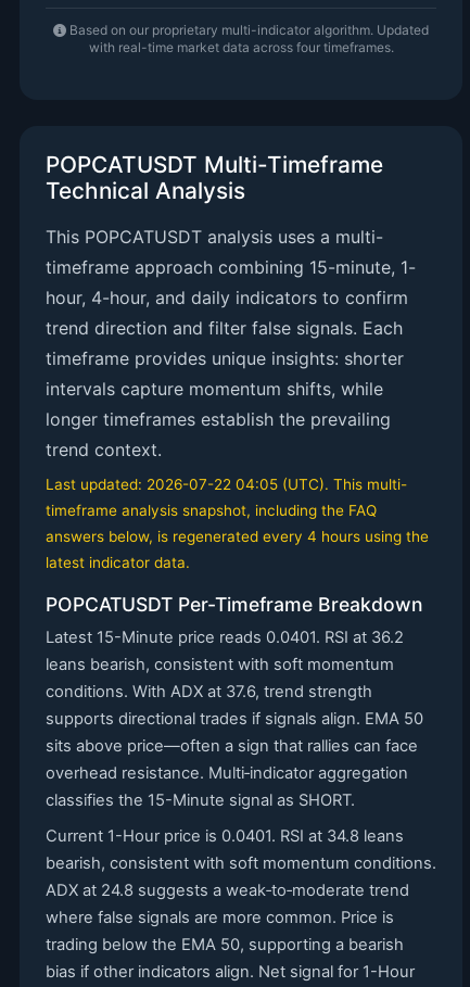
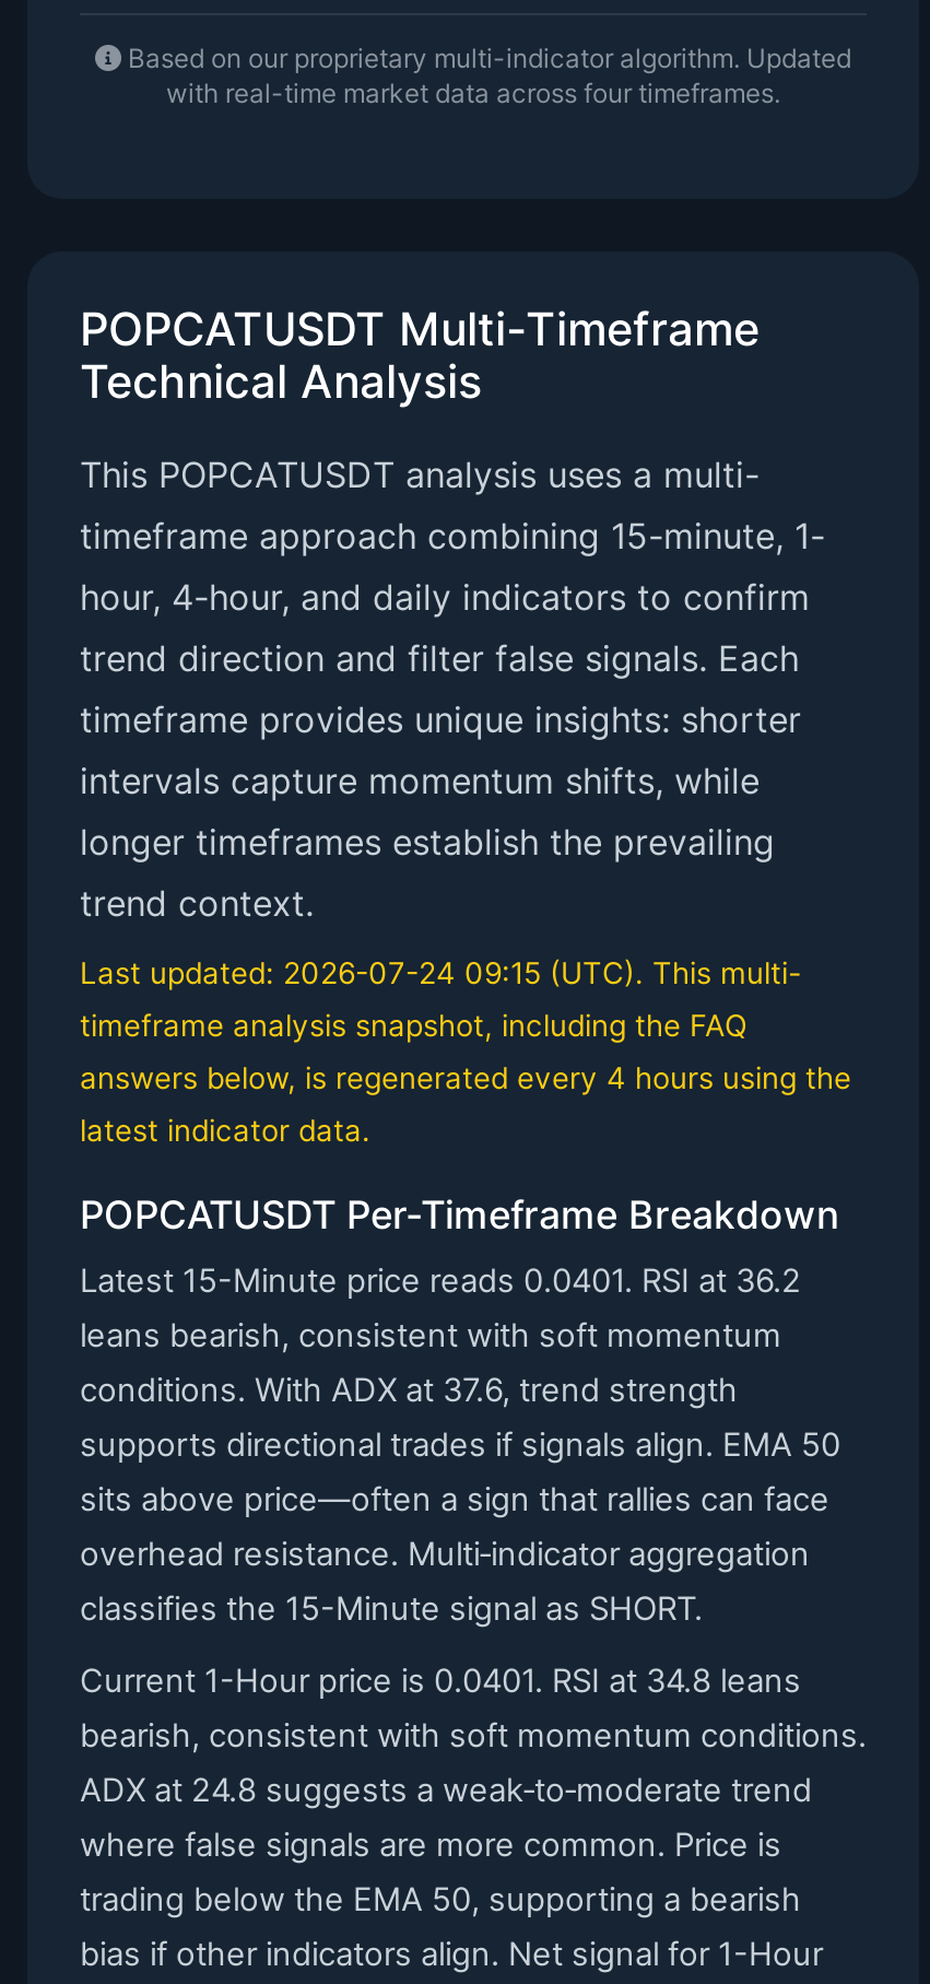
[46,476,407,493] Last updated: 2026-07-22 04:05 (UTC). This multi- -> [80,955,801,990] Last updated: 2026-07-24 09:15 (UTC). This multi-

